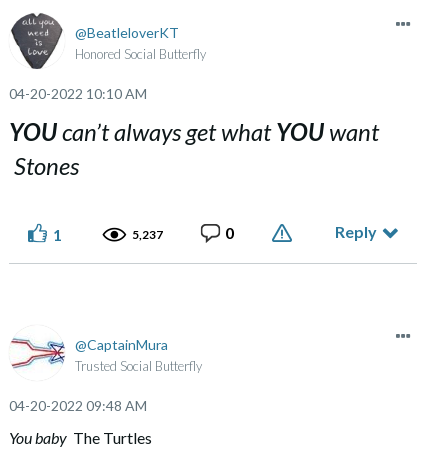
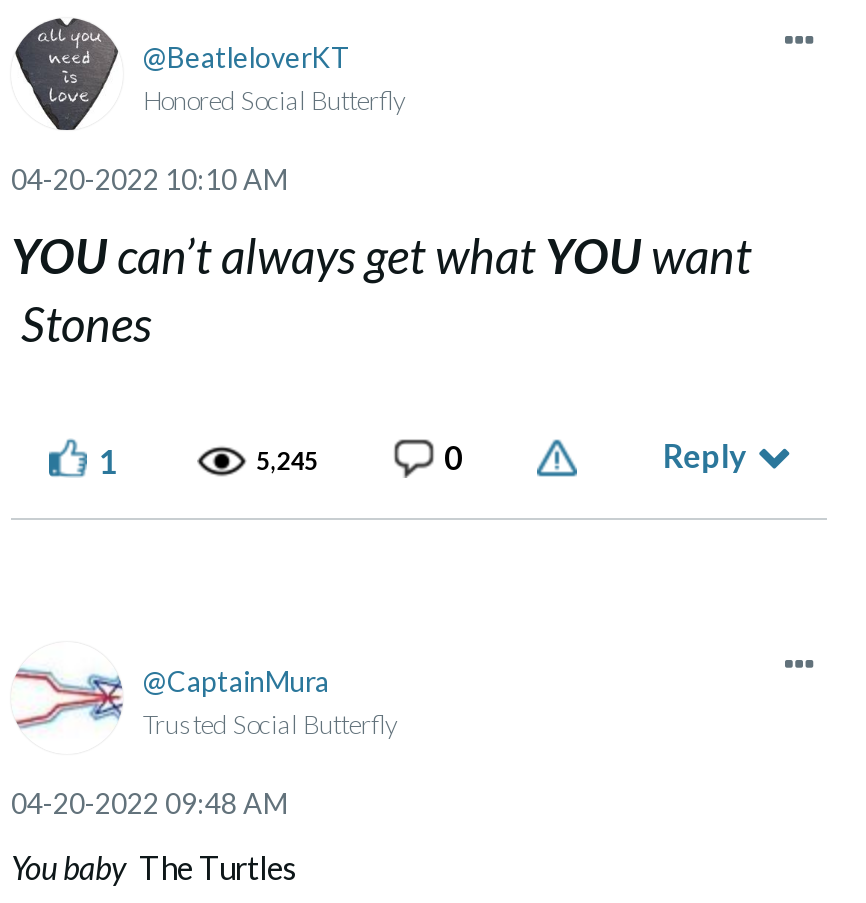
[132,227,163,242] 5,237 -> [256,445,318,475] 5,245

